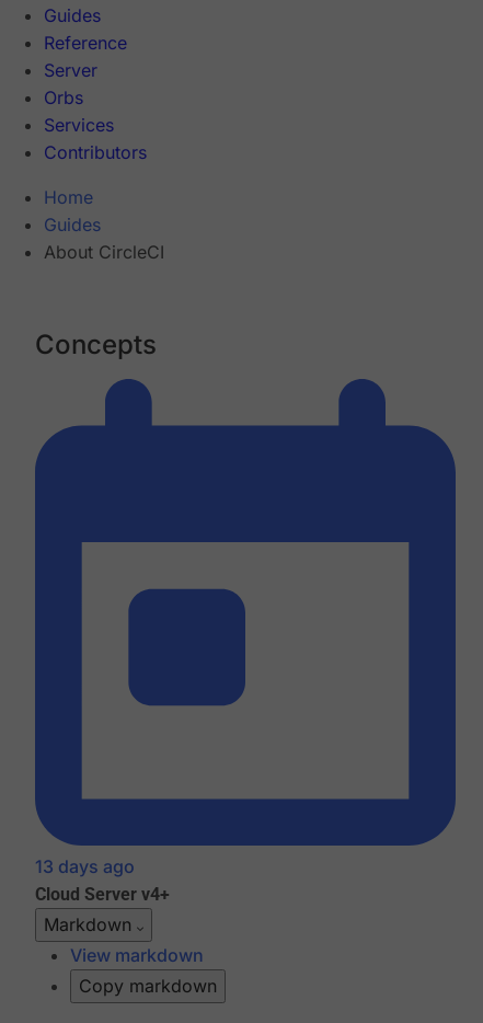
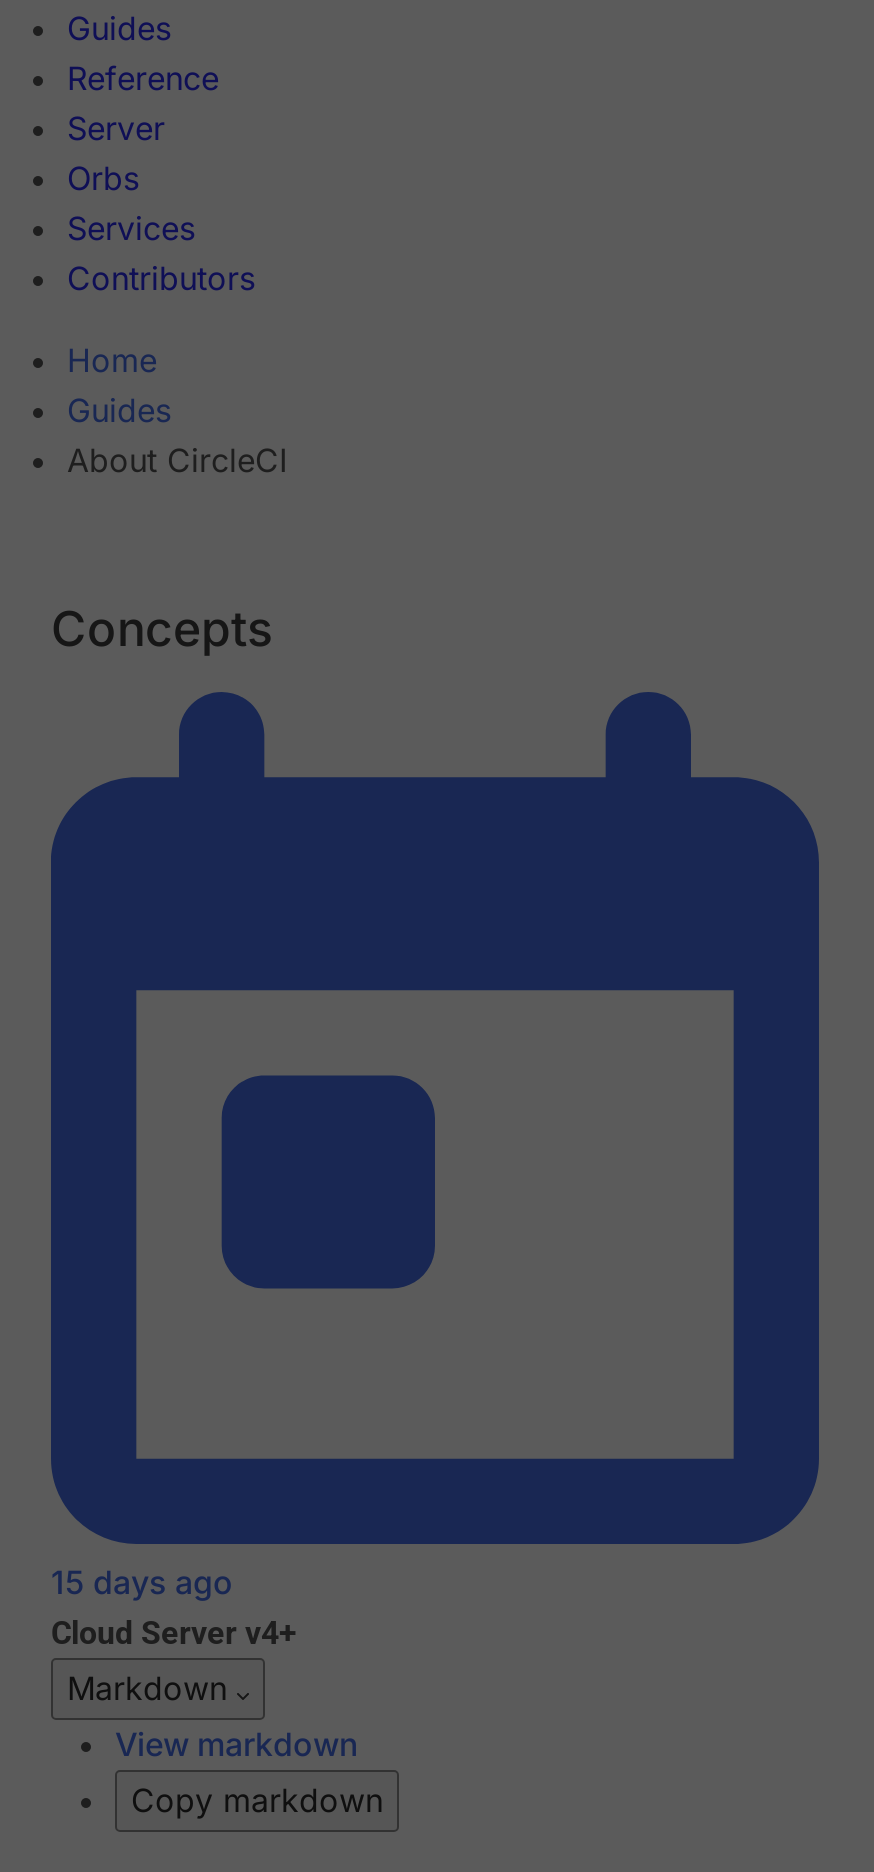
[35,856,135,878] 13 days ago -> [51,1563,233,1603] 15 days ago

